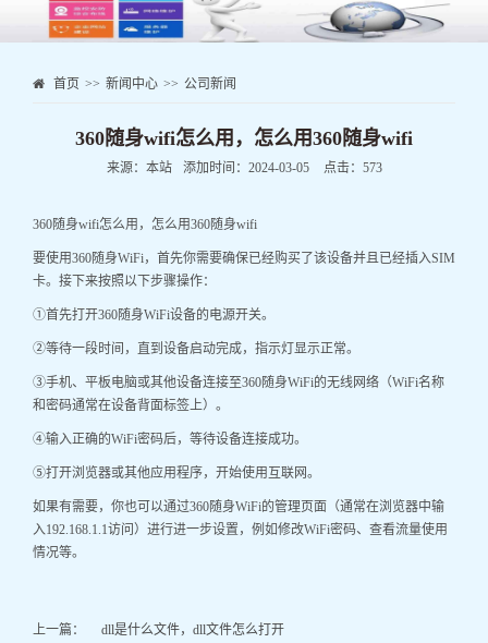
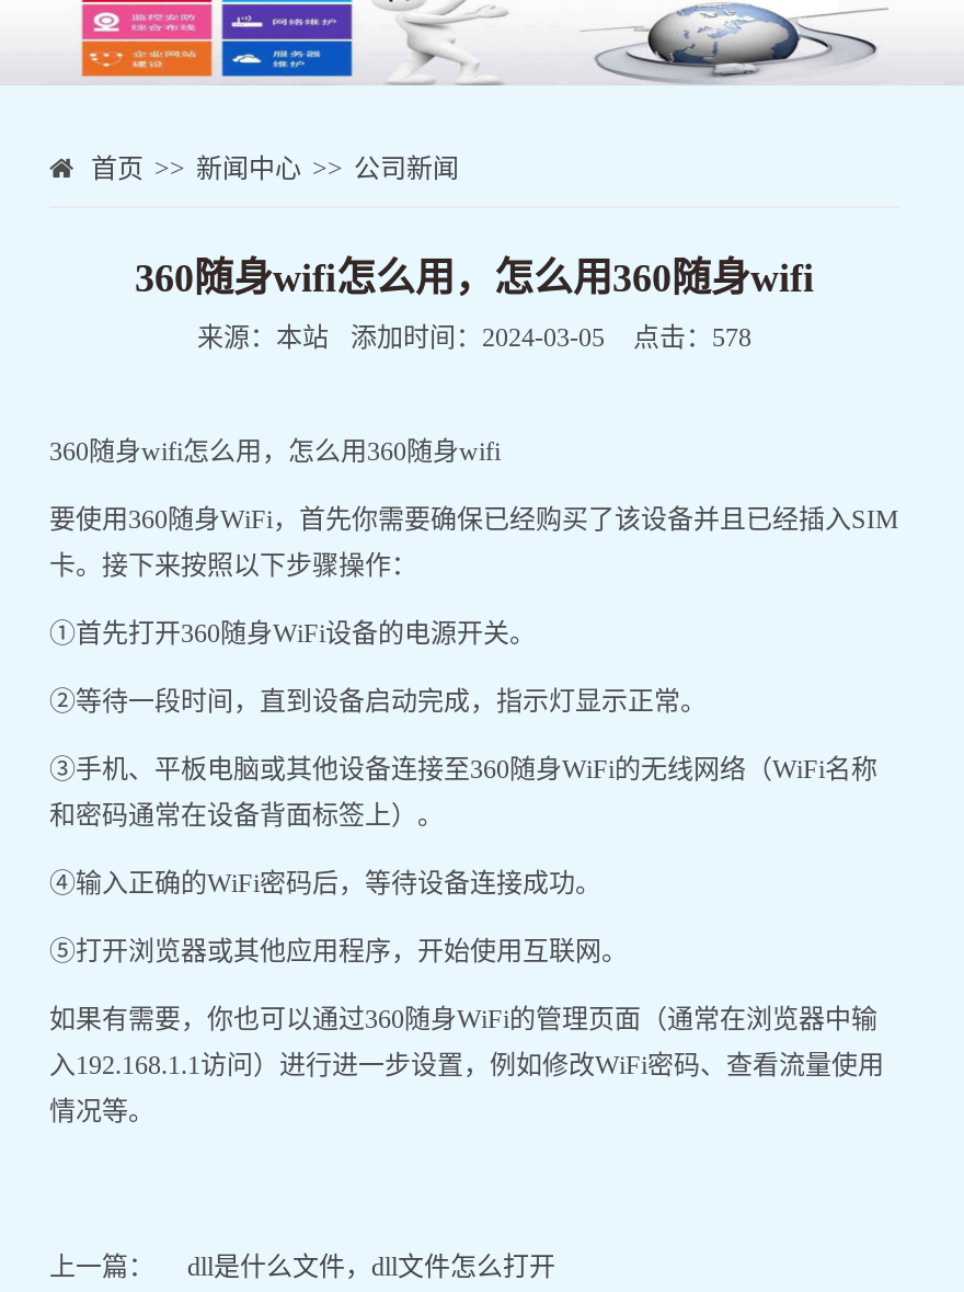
[106,160,382,175] 来源：本站 添加时间：2024-03-05 点击：573 -> [197,322,751,353] 来源：本站 添加时间：2024-03-05 点击：578

